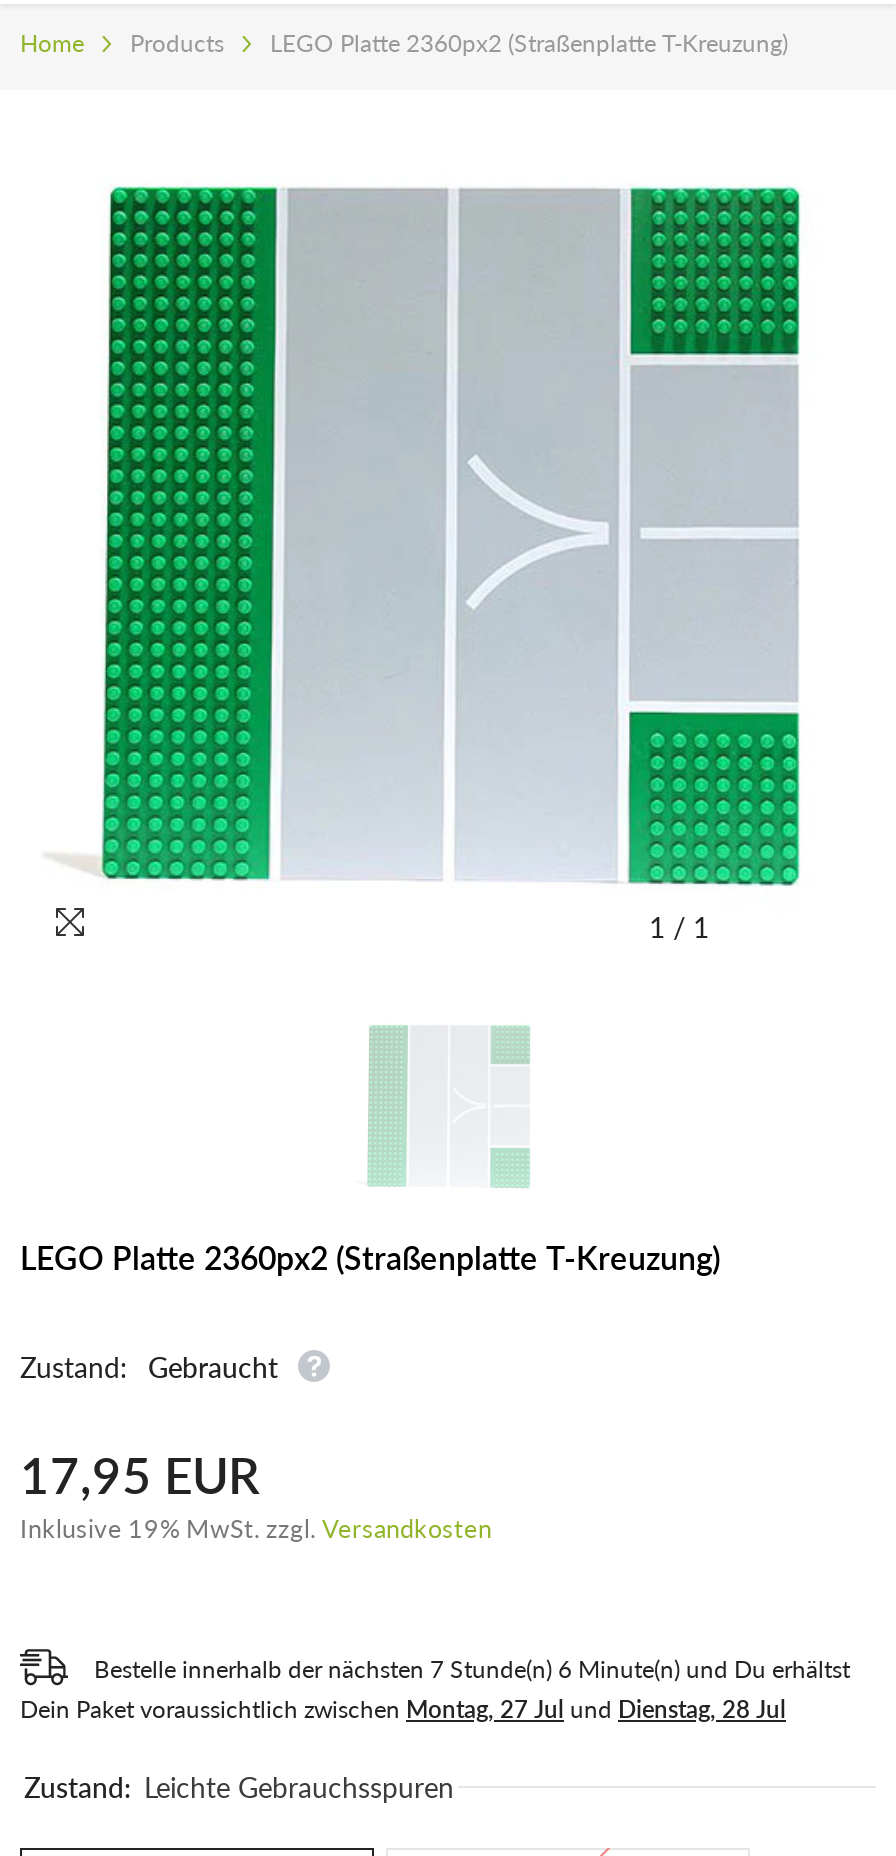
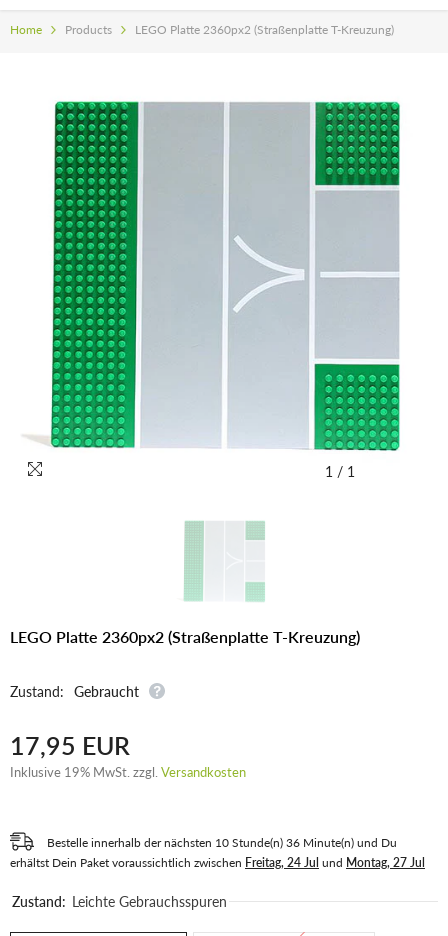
[20,1654,850,1725] Bestelle innerhalb der nächsten 7 Stunde(n) 6 Minute(n) und Du erhältst | Dein Paket voraussichtlich zwischen Montag, 27 Jul und Dienstag, 28 Jul -> [10,835,425,870] Bestelle innerhalb der nächsten 10 Stunde(n) 36 Minute(n) und Du | erhältst Dein Paket voraussichtlich zwischen Freitag, 24 Jul und Montag, 27 Jul

